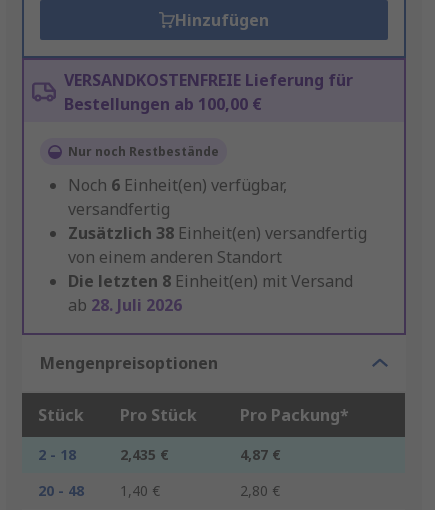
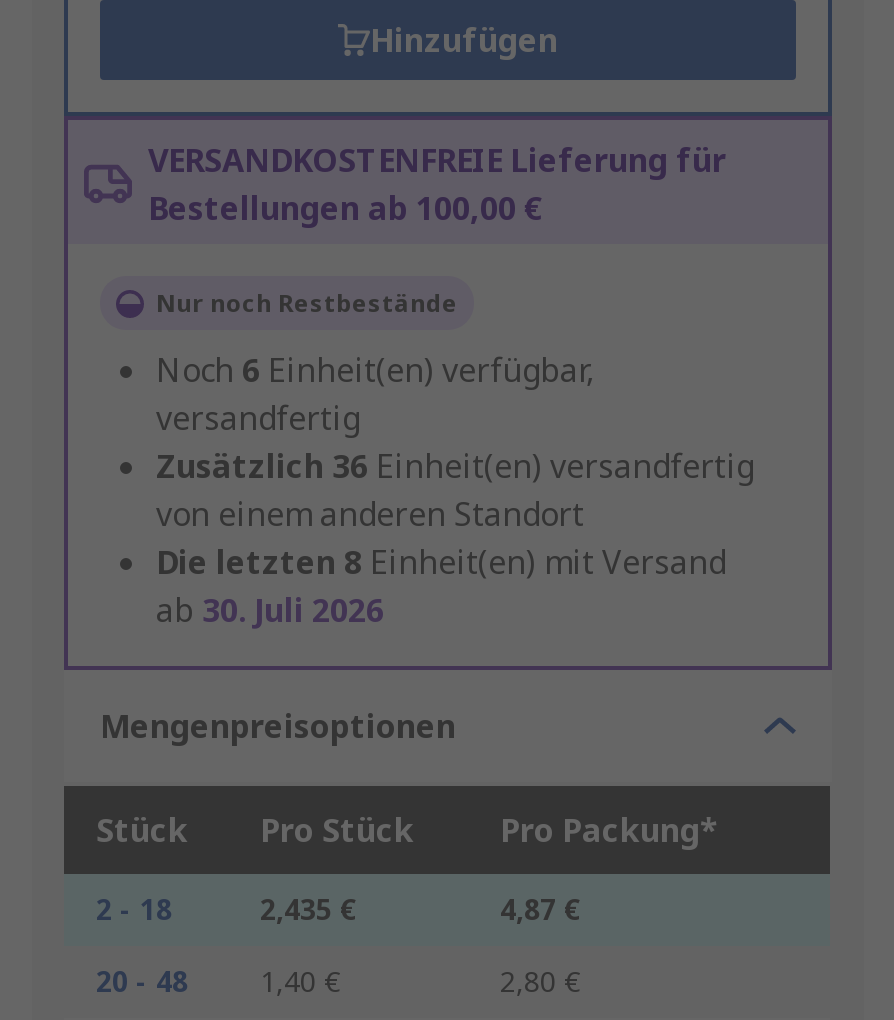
[68,222,367,244] Zusätzlich 38 Einheit(en) versandfertig -> [156,445,754,489] Zusätzlich 36 Einheit(en) versandfertig
[68,294,182,316] ab 28. Juli 2026 -> [156,589,384,633] ab 30. Juli 2026

